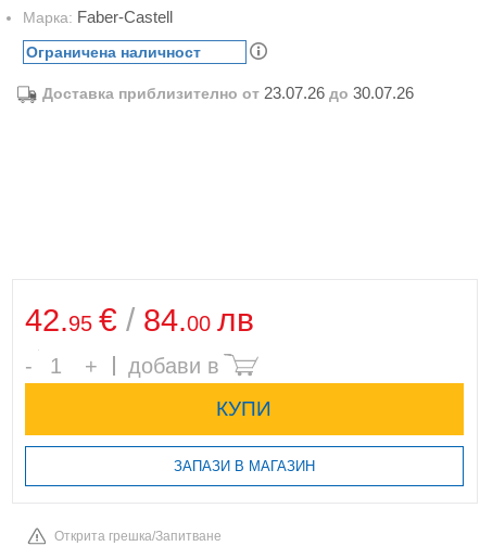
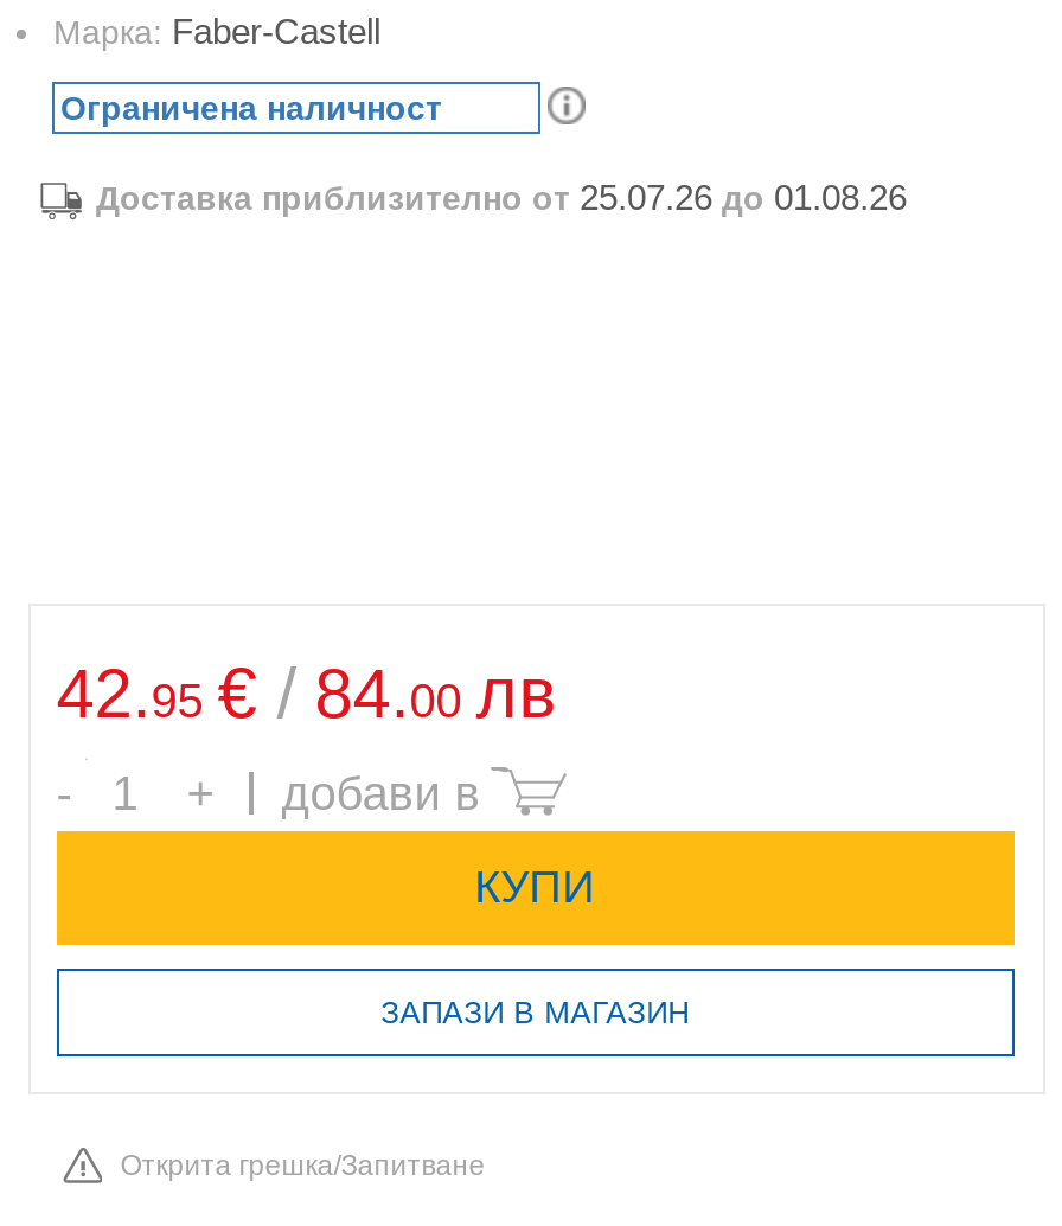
[43,84,414,102] Доставка приблизително от 23.07.26 до 30.07.26 -> [96,177,907,217] Доставка приблизително от 25.07.26 до 01.08.26

